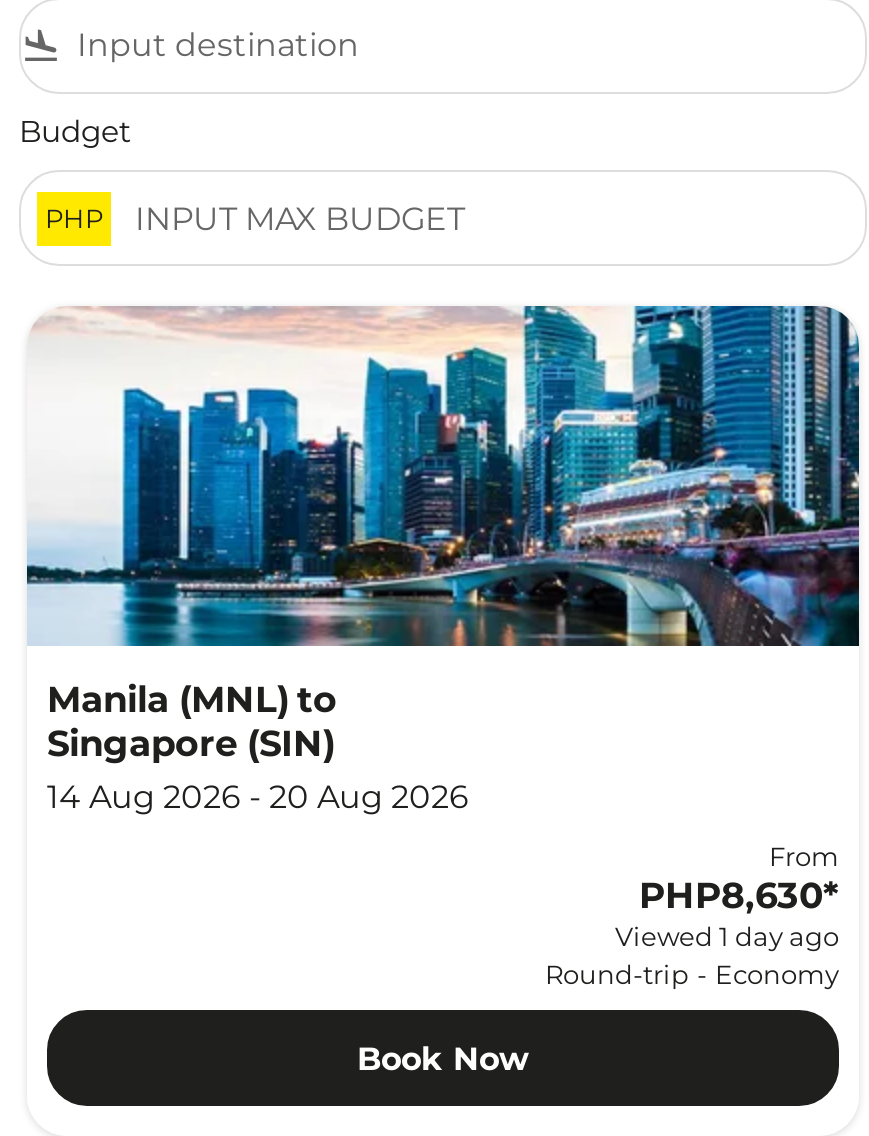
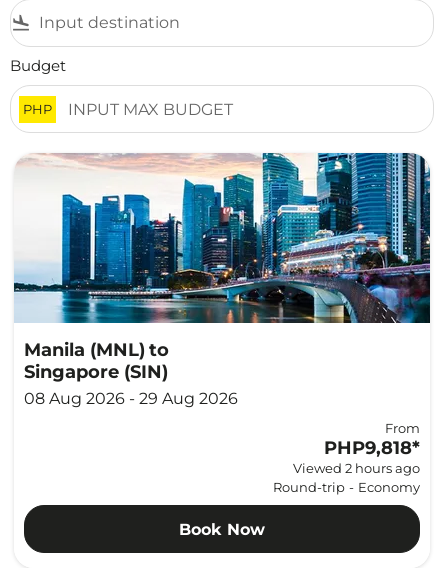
[47,778,469,816] 14 Aug 2026 - 20 Aug 2026 -> [24,389,238,408] 08 Aug 2026 - 29 Aug 2026
[615,874,839,952] PHP8,630* | Viewed 1 day ago -> [293,437,420,476] PHP9,818* | Viewed 2 hours ago

